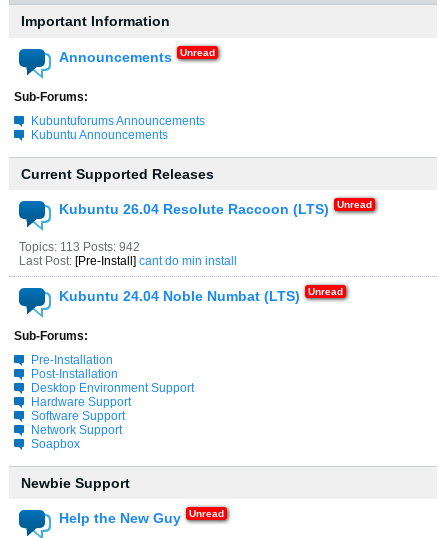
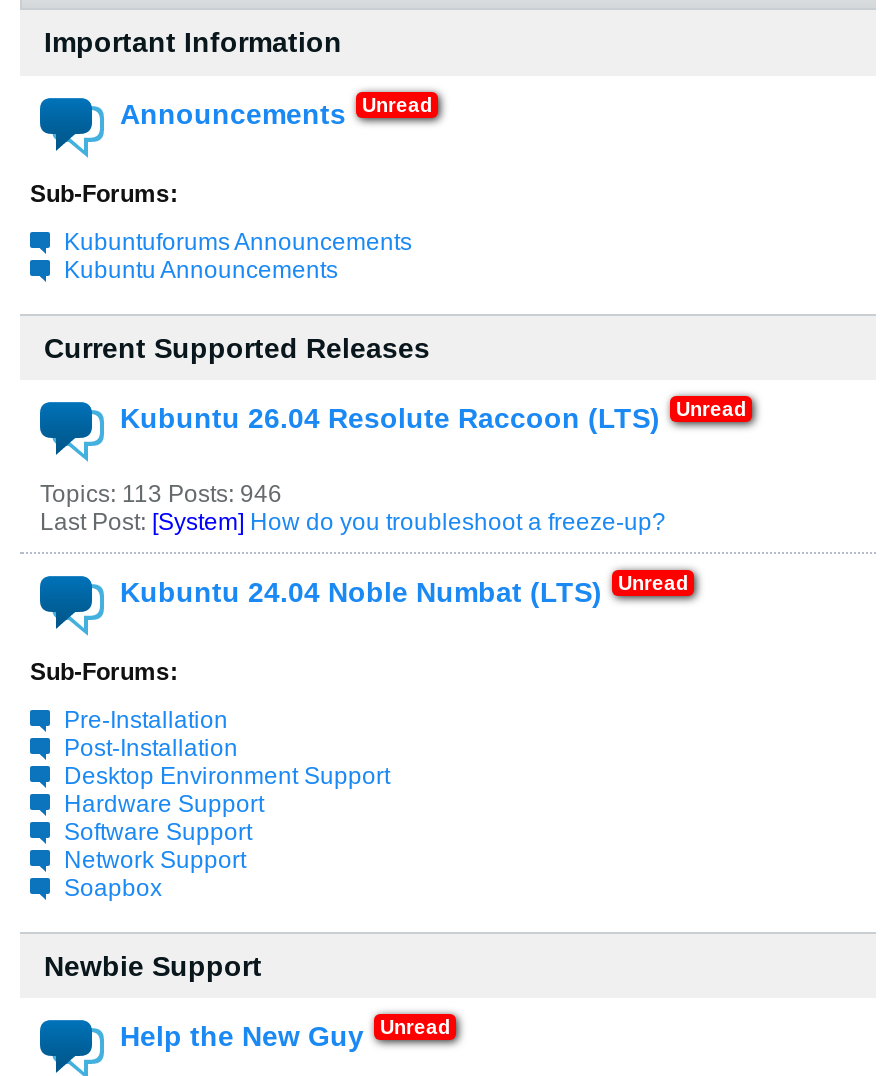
[19,240,237,268] Topics: 113 Posts: 942 | Last Post: [Pre-Install] cant do min install -> [40,480,666,536] Topics: 113 Posts: 946 | Last Post: [System] How do you troubleshoot a freeze-up?

